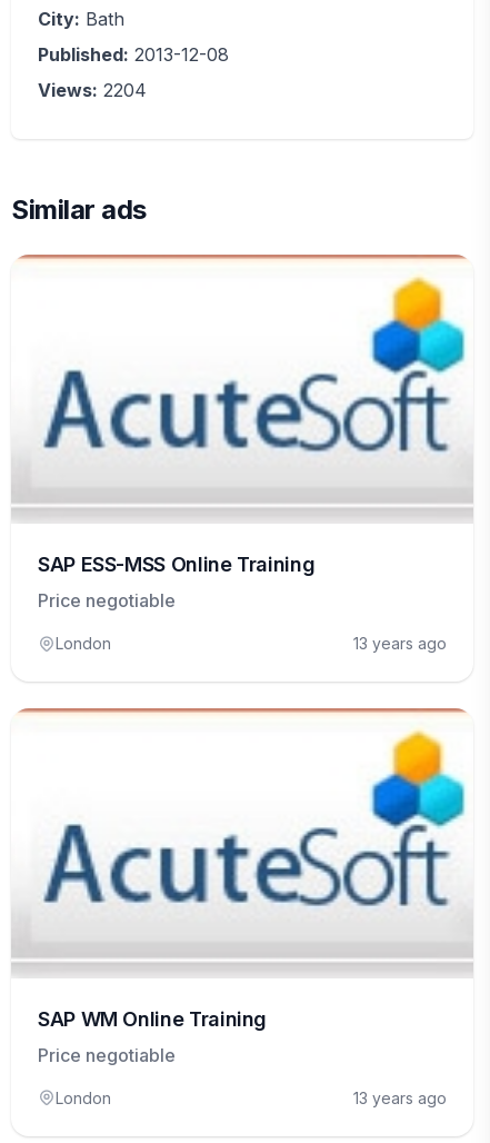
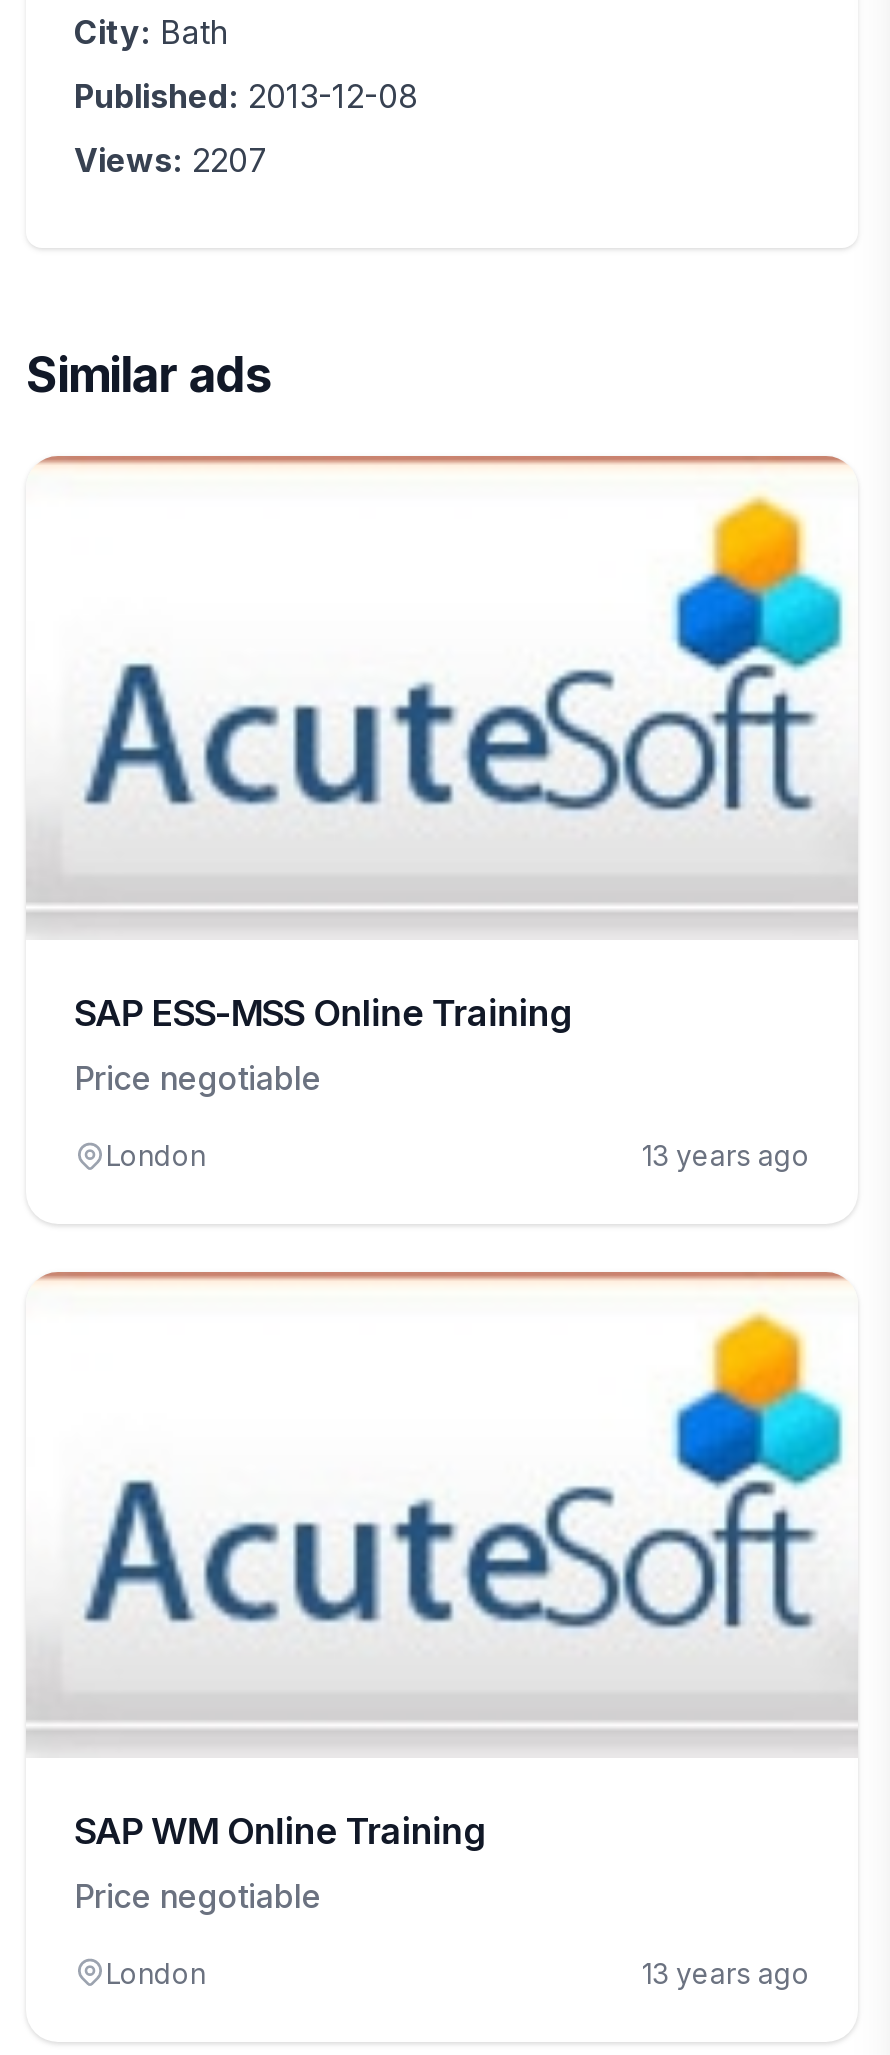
[38,79,147,101] Views: 2204 -> [74,140,268,180] Views: 2207

